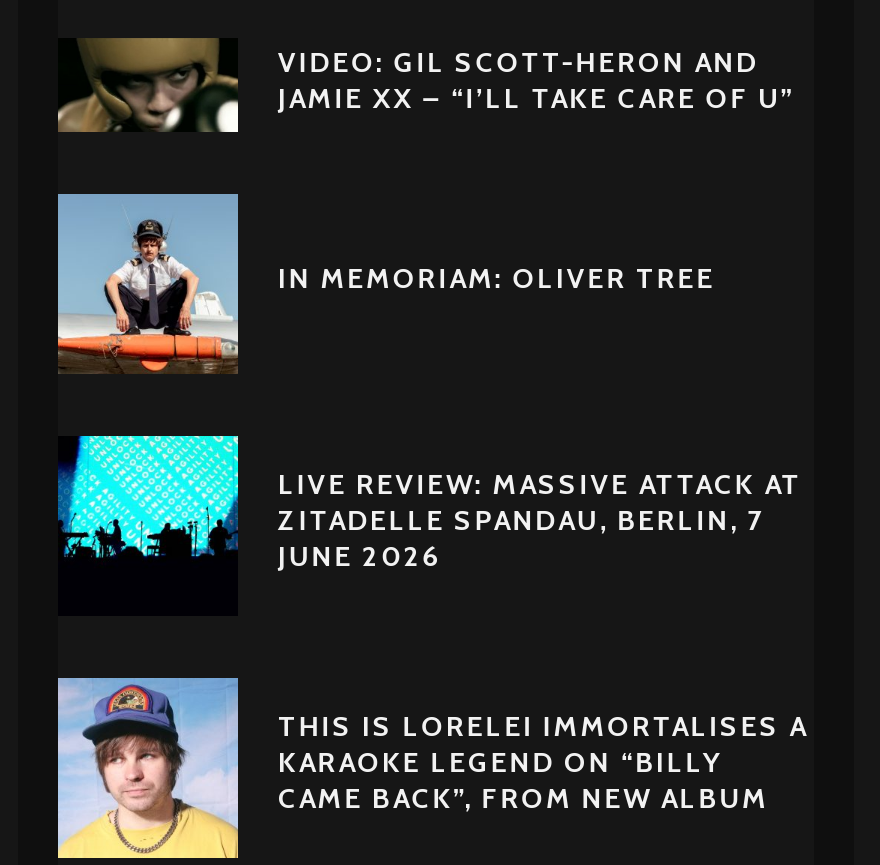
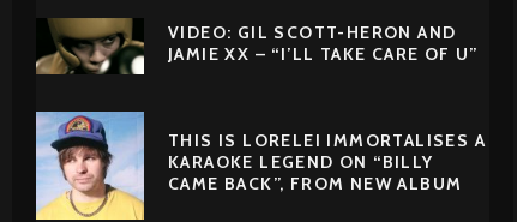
[56,202,715,374] [image] | IN MEMORIAM: OLIVER TREE -> none
[56,434,802,575] [image] | LIVE REVIEW: MASSIVE ATTACK AT | ZITADELLE SPANDAU, BERLIN, 7 | JUNE 2026 -> none

